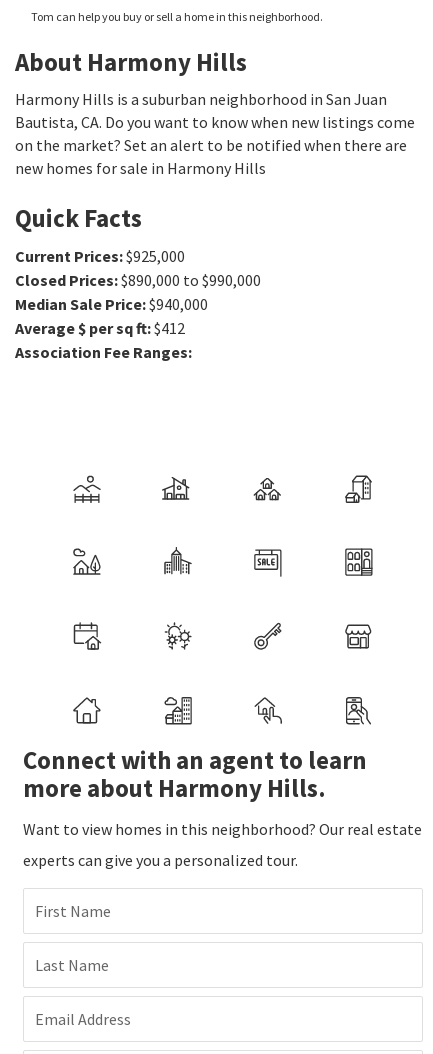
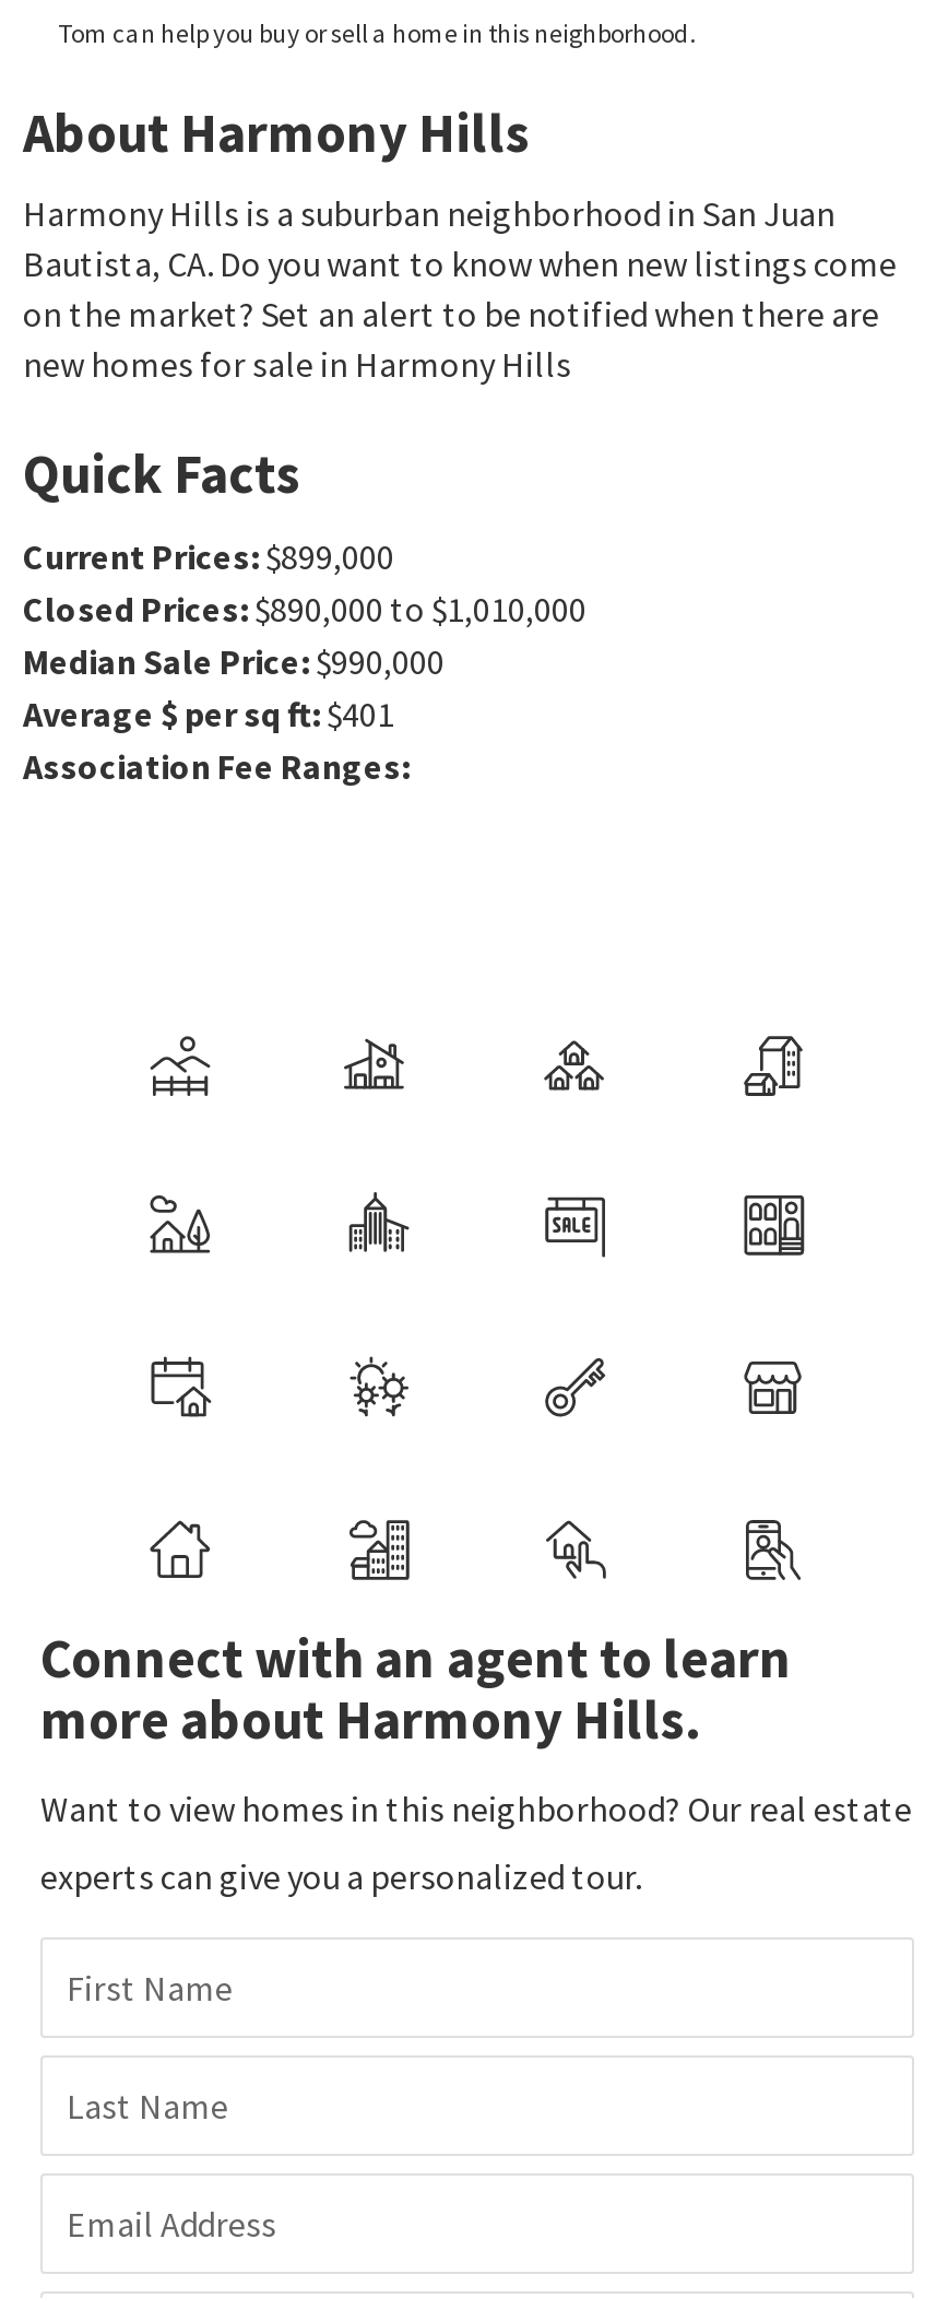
[15,246,185,266] Current Prices: $925,000 -> [23,535,394,579] Current Prices: $899,000
[15,270,261,290] Closed Prices: $890,000 to $990,000 -> [23,587,586,631] Closed Prices: $890,000 to $1,010,000
[15,294,208,314] Median Sale Price: $940,000 -> [23,640,445,684] Median Sale Price: $990,000
[15,318,185,338] Average $ per sq ft: $412 -> [23,692,394,736] Average $ per sq ft: $401

